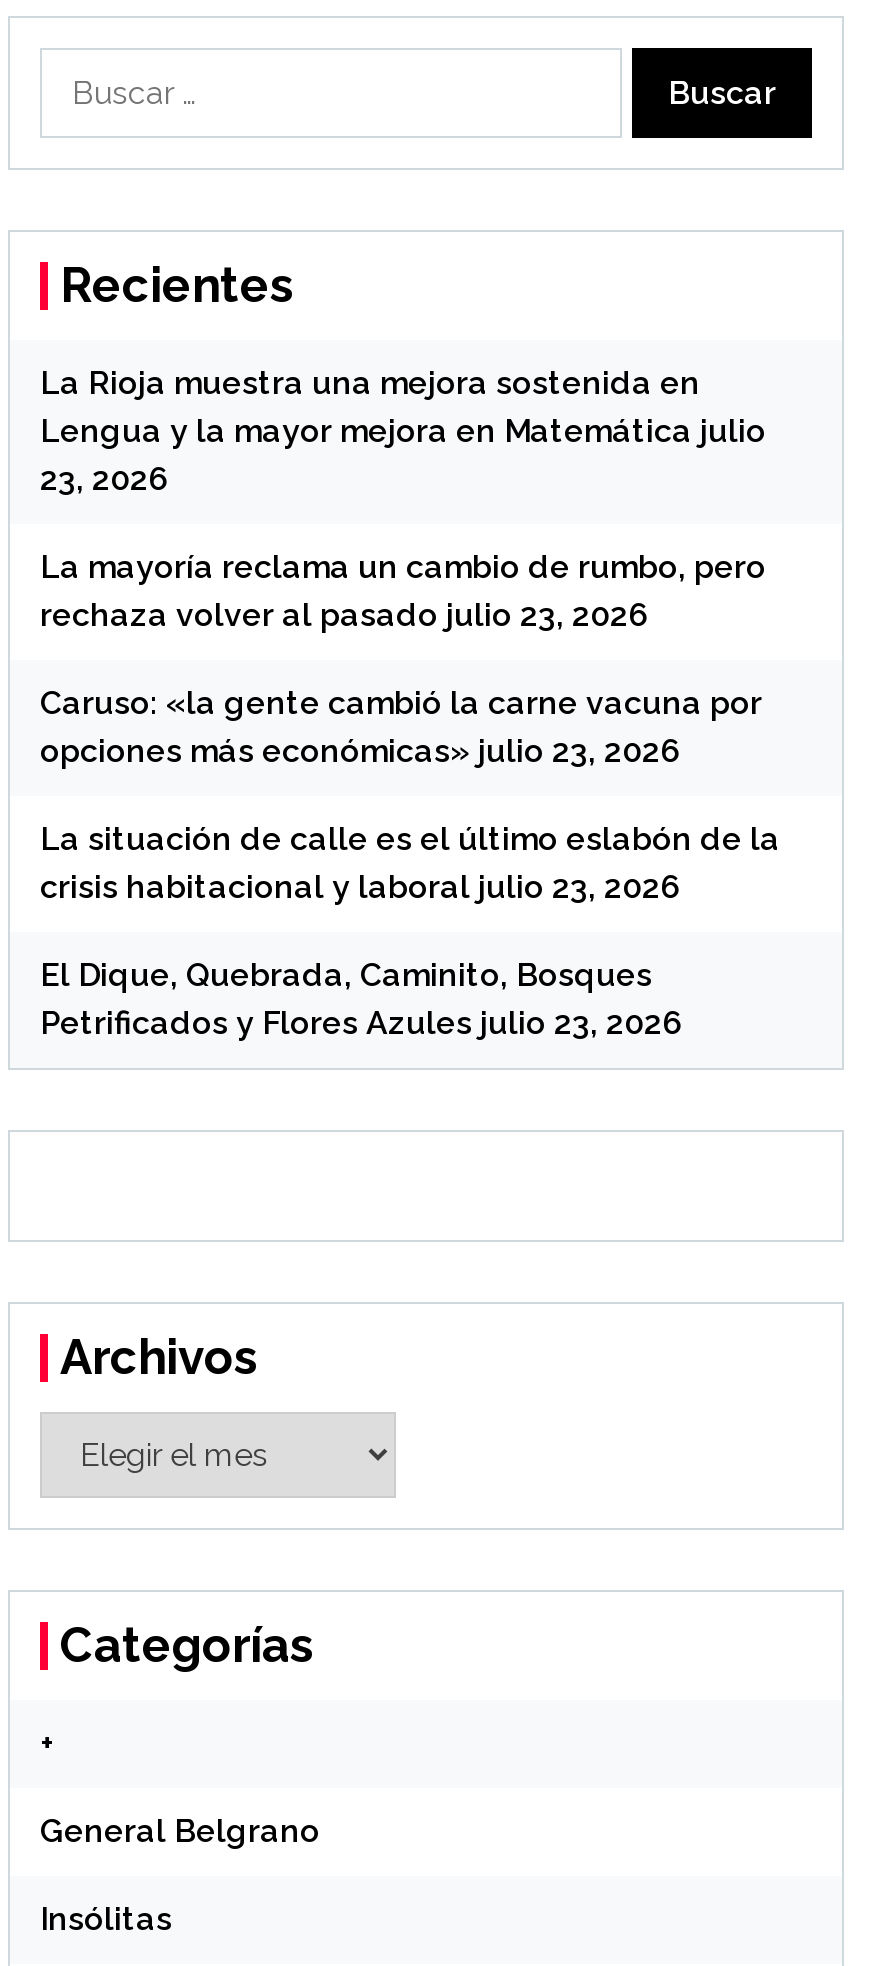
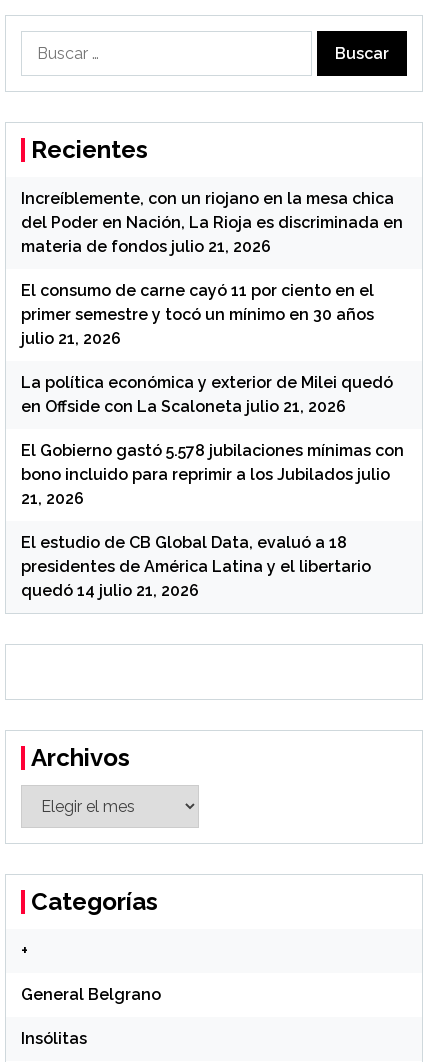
[40,365,766,499] La Rioja muestra una mejora sostenida en | Lengua y la mayor mejora en Matemática julio | 23, 2026 -> [21,189,403,256] Increíblemente, con un riojano en la mesa chica | del Poder en Nación, La Rioja es discriminada en | materia de fondos julio 21, 2026
[40,549,766,635] La mayoría reclama un cambio de rumbo, pero | rechaza volver al pasado julio 23, 2026 -> [21,281,374,348] El consumo de carne cayó 11 por ciento en el | primer semestre y tocó un mínimo en 30 años | julio 21, 2026
[40,685,762,771] Caruso: «la gente cambió la carne vacuna por | opciones más económicas» julio 23, 2026 -> [21,373,393,416] La política económica y exterior de Milei quedó | en Offside con La Scaloneta julio 21, 2026
[40,821,780,907] La situación de calle es el último eslabón de la | crisis habitacional y laboral julio 23, 2026 -> [21,441,404,508] El Gobierno gastó 5.578 jubilaciones mínimas con | bono incluido para reprimir a los Jubilados julio | 21, 2026
[40,957,682,1043] El Dique, Quebrada, Caminito, Bosques | Petrificados y Flores Azules julio 23, 2026 -> [21,533,371,600] El estudio de CB Global Data, evaluó a 18 | presidentes de América Latina y el libertario | quedó 14 julio 21, 2026

